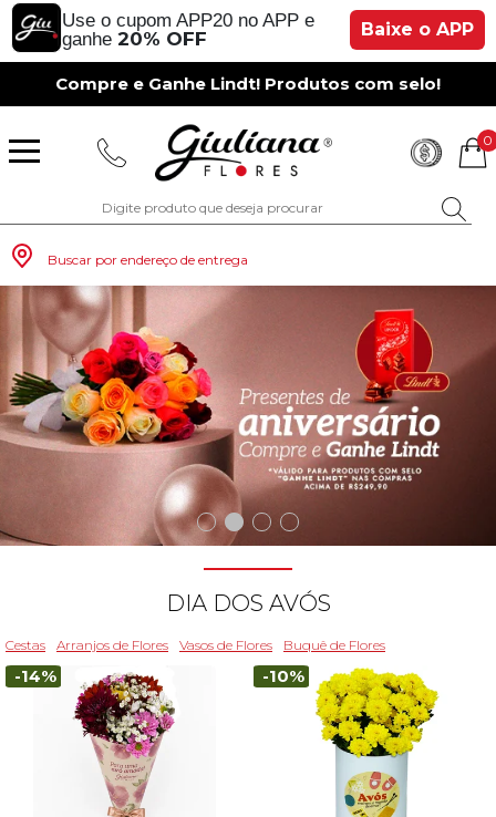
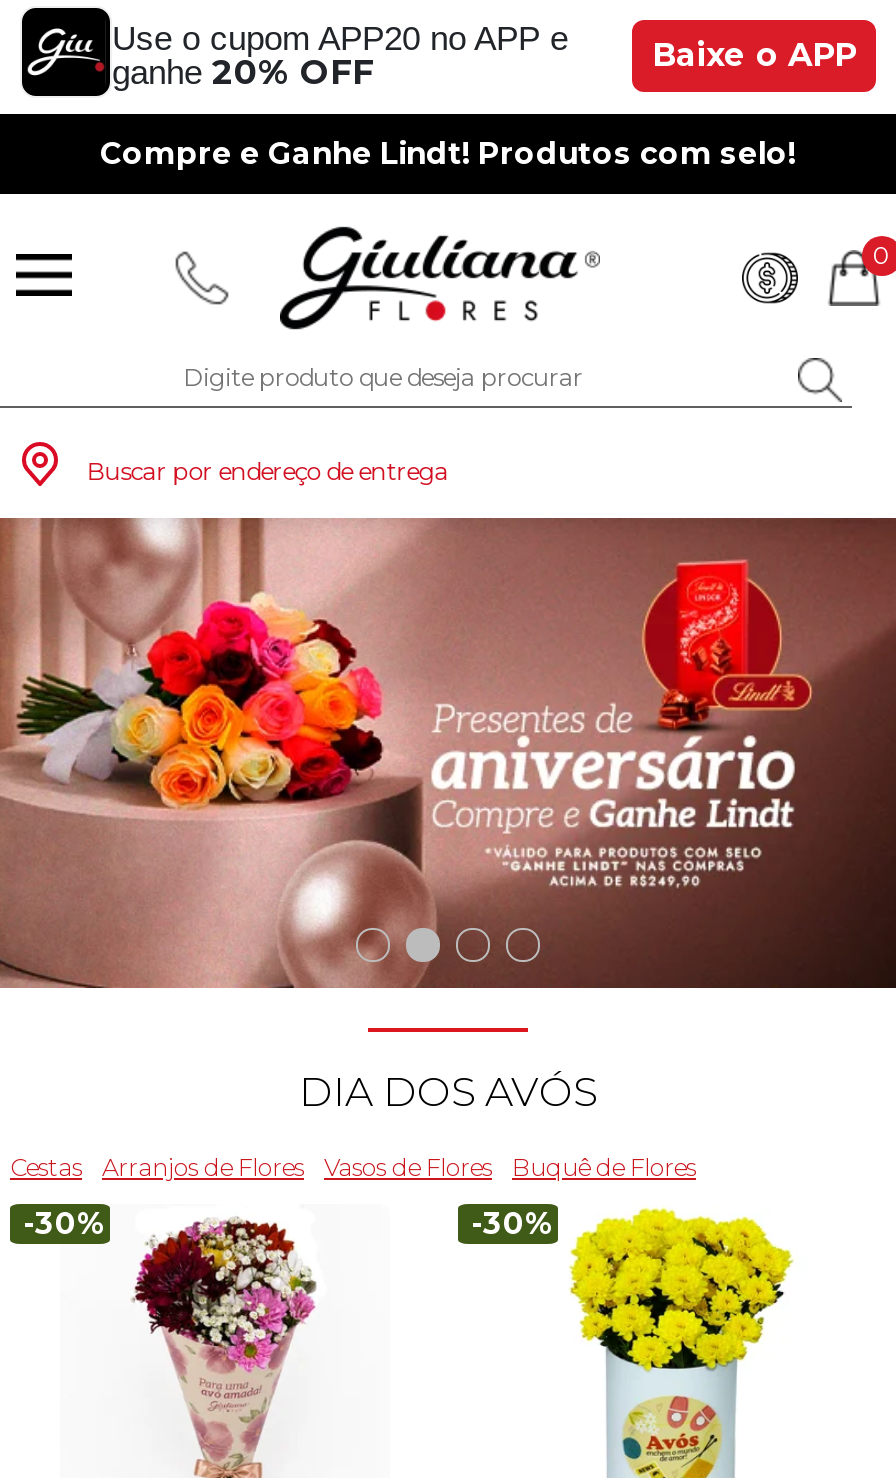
[10,665,56,686] -14% -> [15,1203,105,1241] -30%
[258,665,304,686] -10% -> [463,1203,553,1241] -30%

